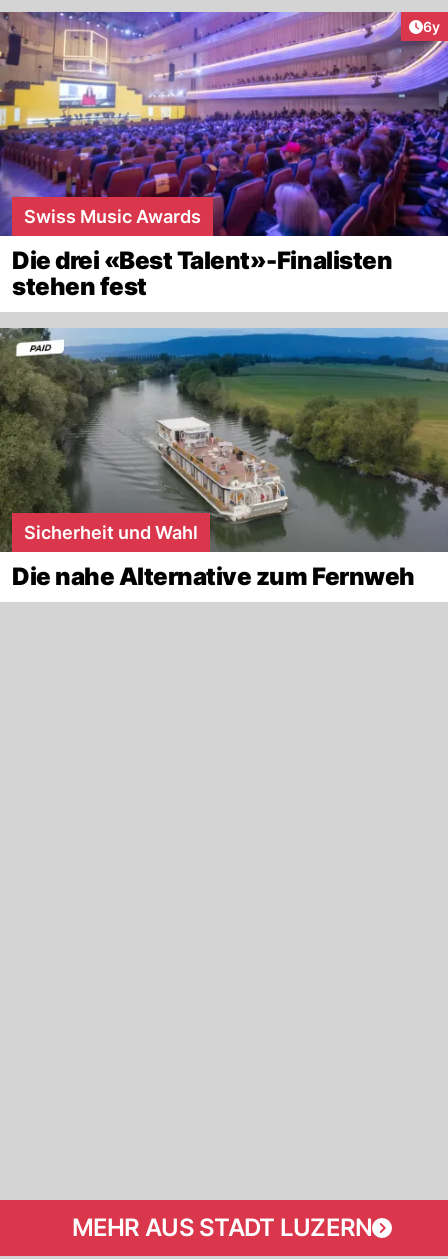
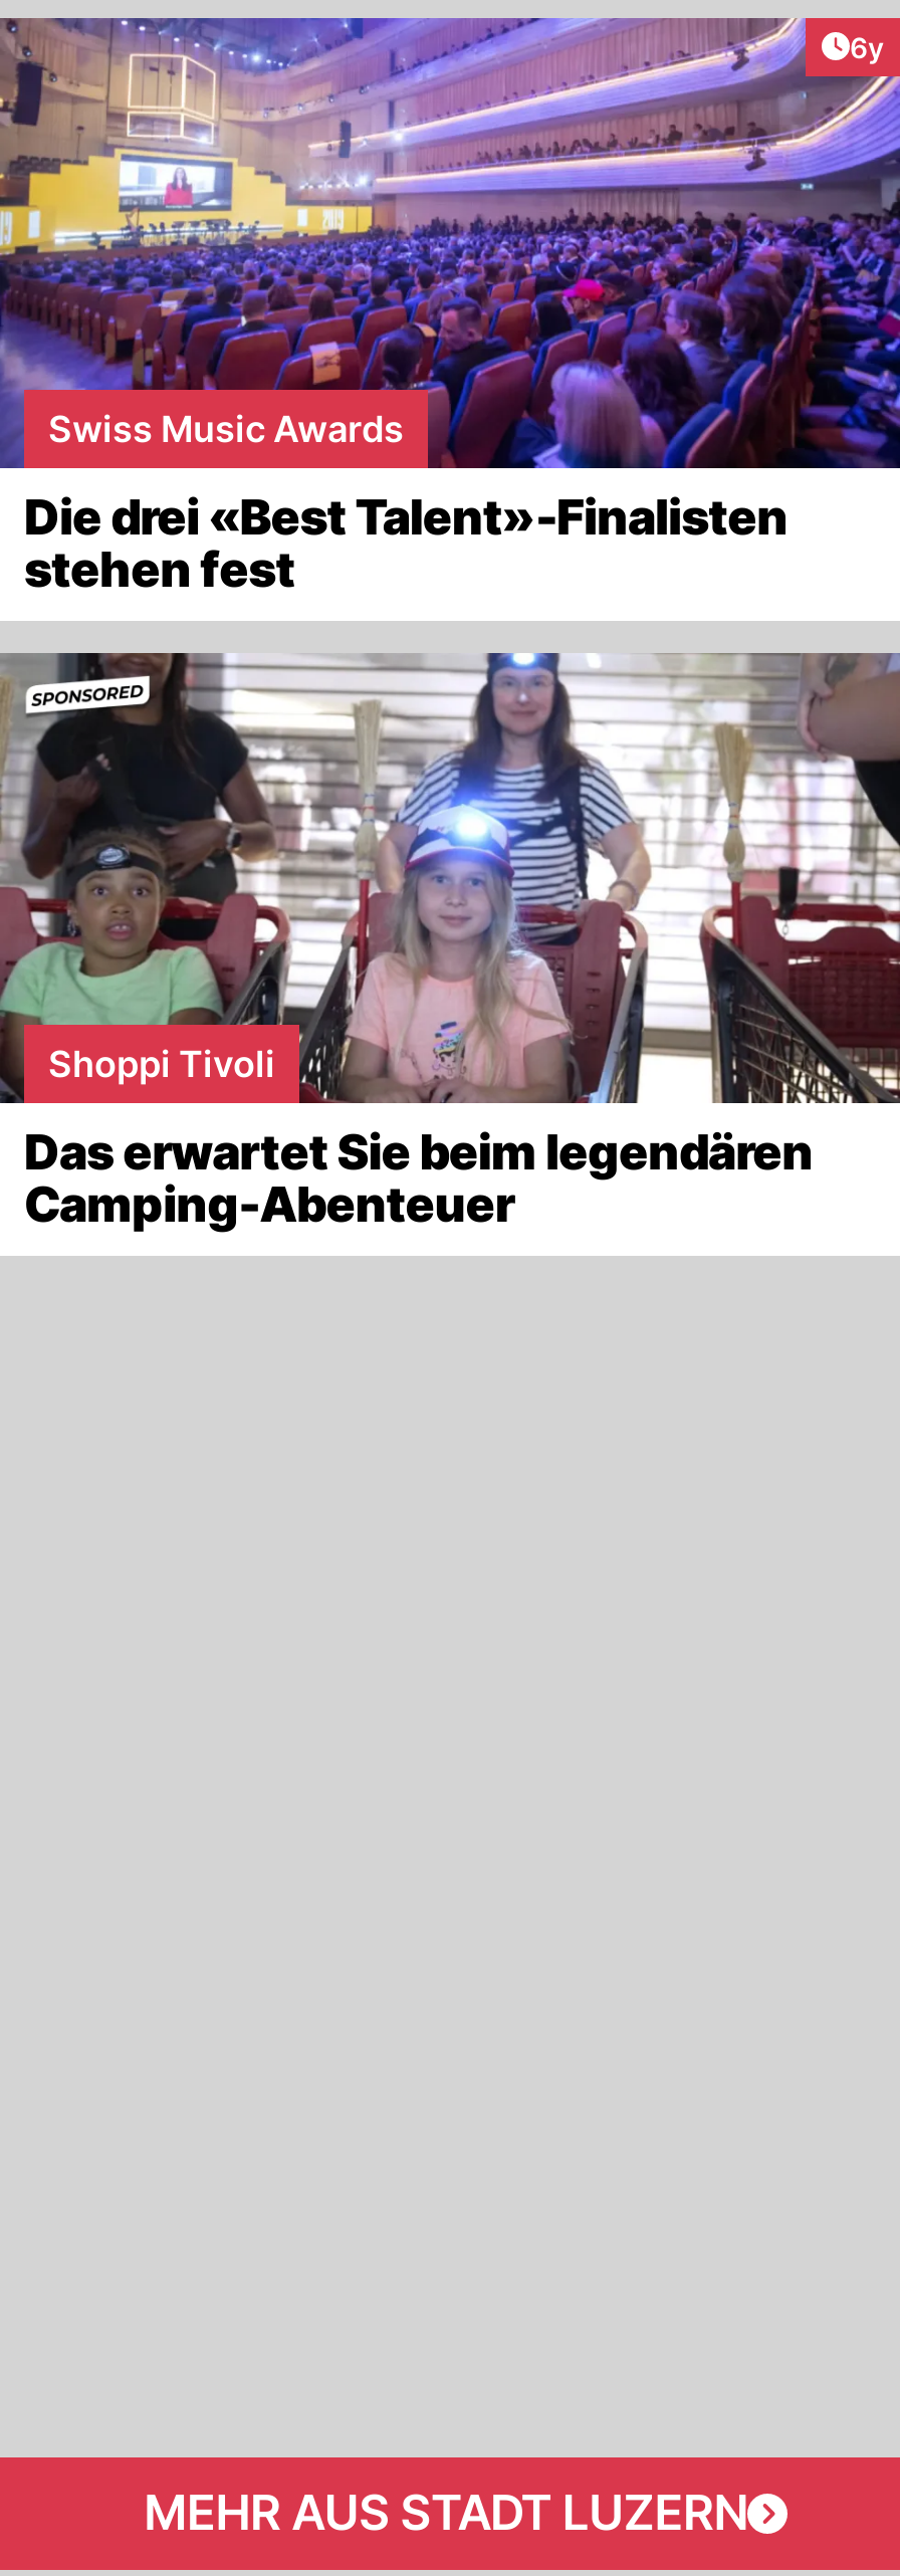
[3,328,445,552] [image] | Sicherheit und Wahl -> [6,650,894,1104] [image] | Shoppi Tivoli
[12,562,415,591] Die nahe Alternative zum Fernweh -> [24,1123,813,1233] Das erwartet Sie beim legendären | Camping-Abenteuer

